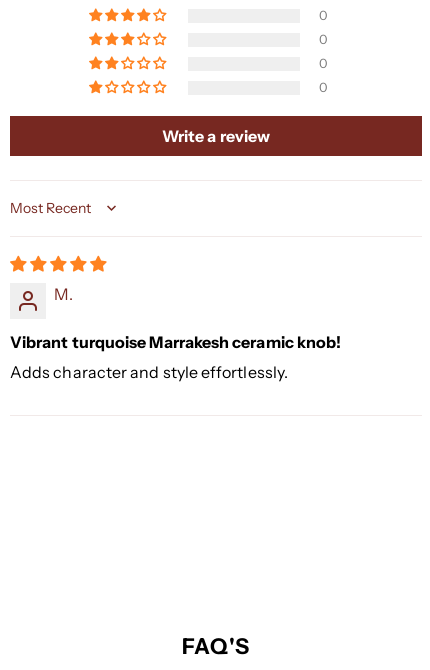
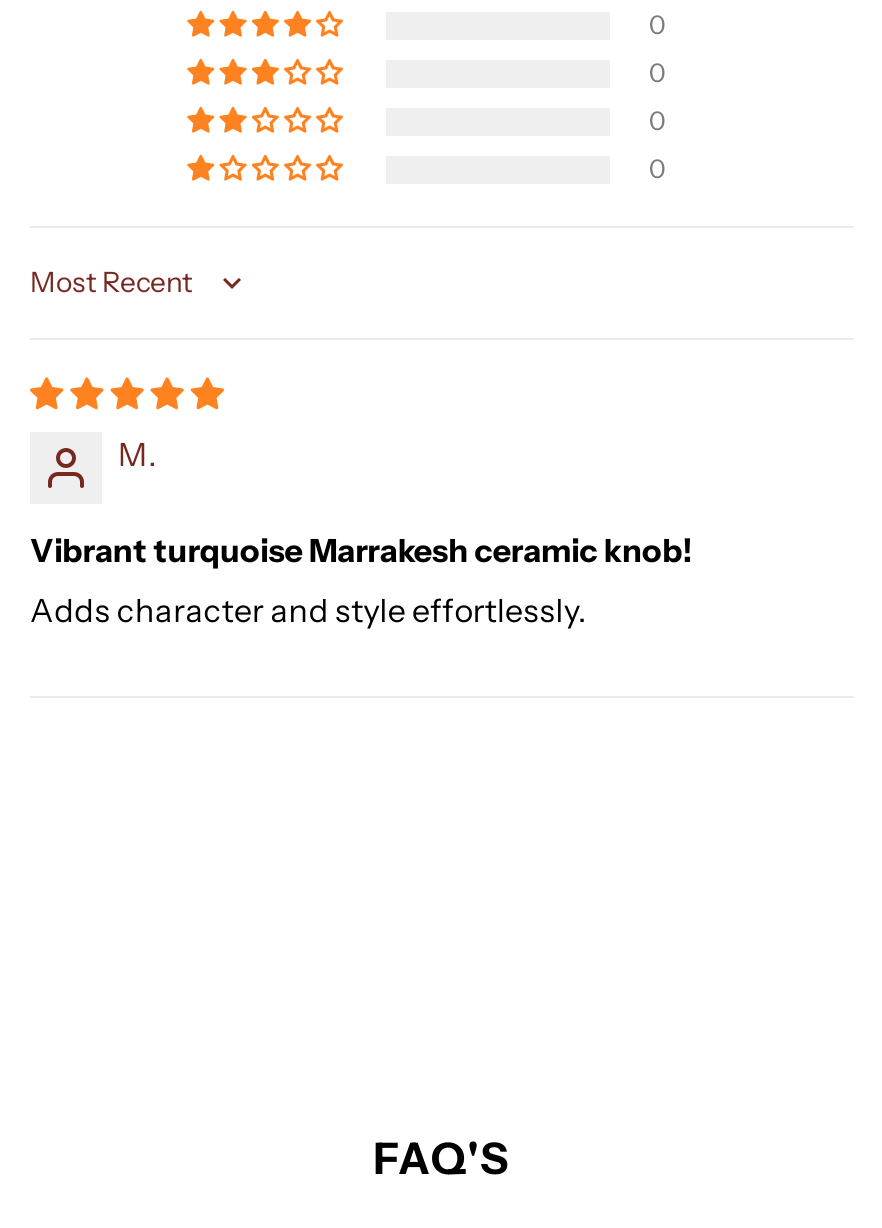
[162,126,270,146] Write a review -> none

